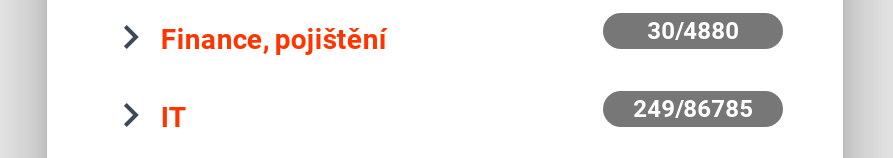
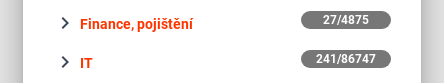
[647,17,739,45] 30/4880 -> [323,13,369,27] 27/4875
[633,95,753,123] 249/86785 -> [316,52,376,66] 241/86747

